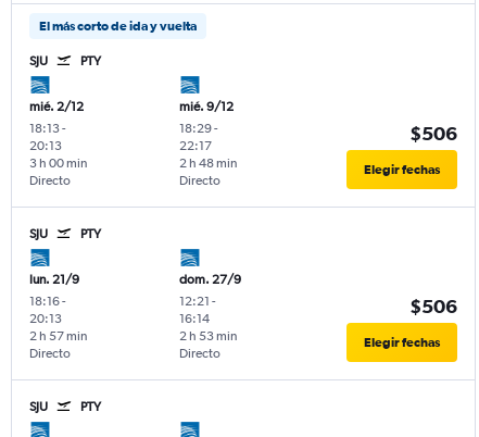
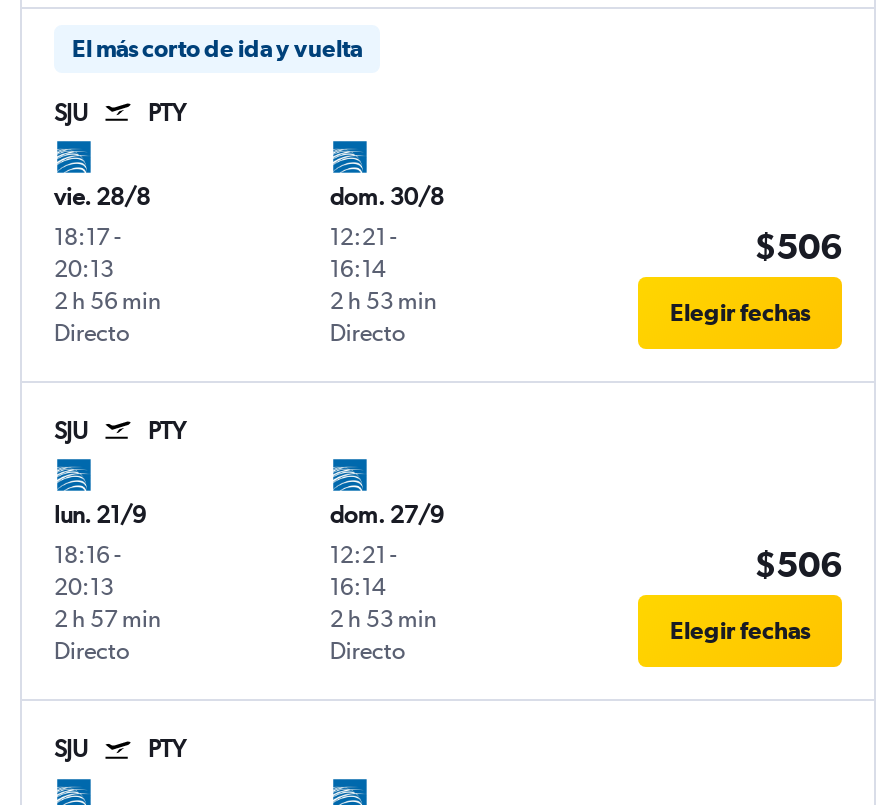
[29,99,84,136] mié. 2/12 | 18:13 - -> [54,183,150,251] vie. 28/8 | 18:17 -
[179,99,233,153] mié. 9/12 | 18:29 - | 22:17 -> [330,183,444,283] dom. 30/8 | 12:21 - | 16:14
[29,156,87,171] 3 h 00 min -> [54,287,160,315] 2 h 56 min
[179,156,237,171] 2 h 48 min -> [330,287,436,315] 2 h 53 min

